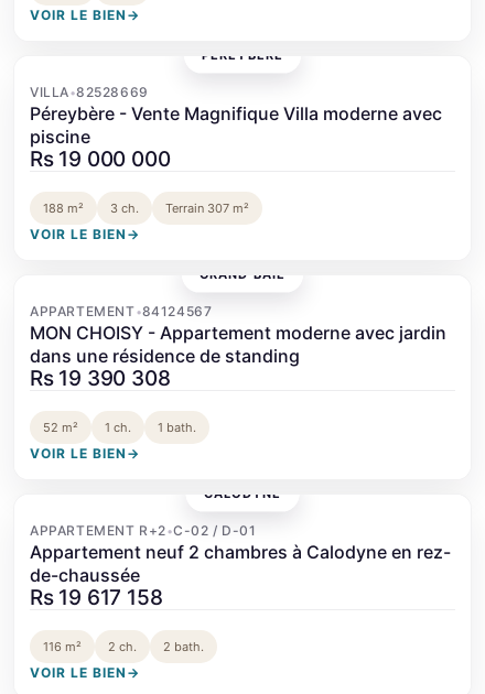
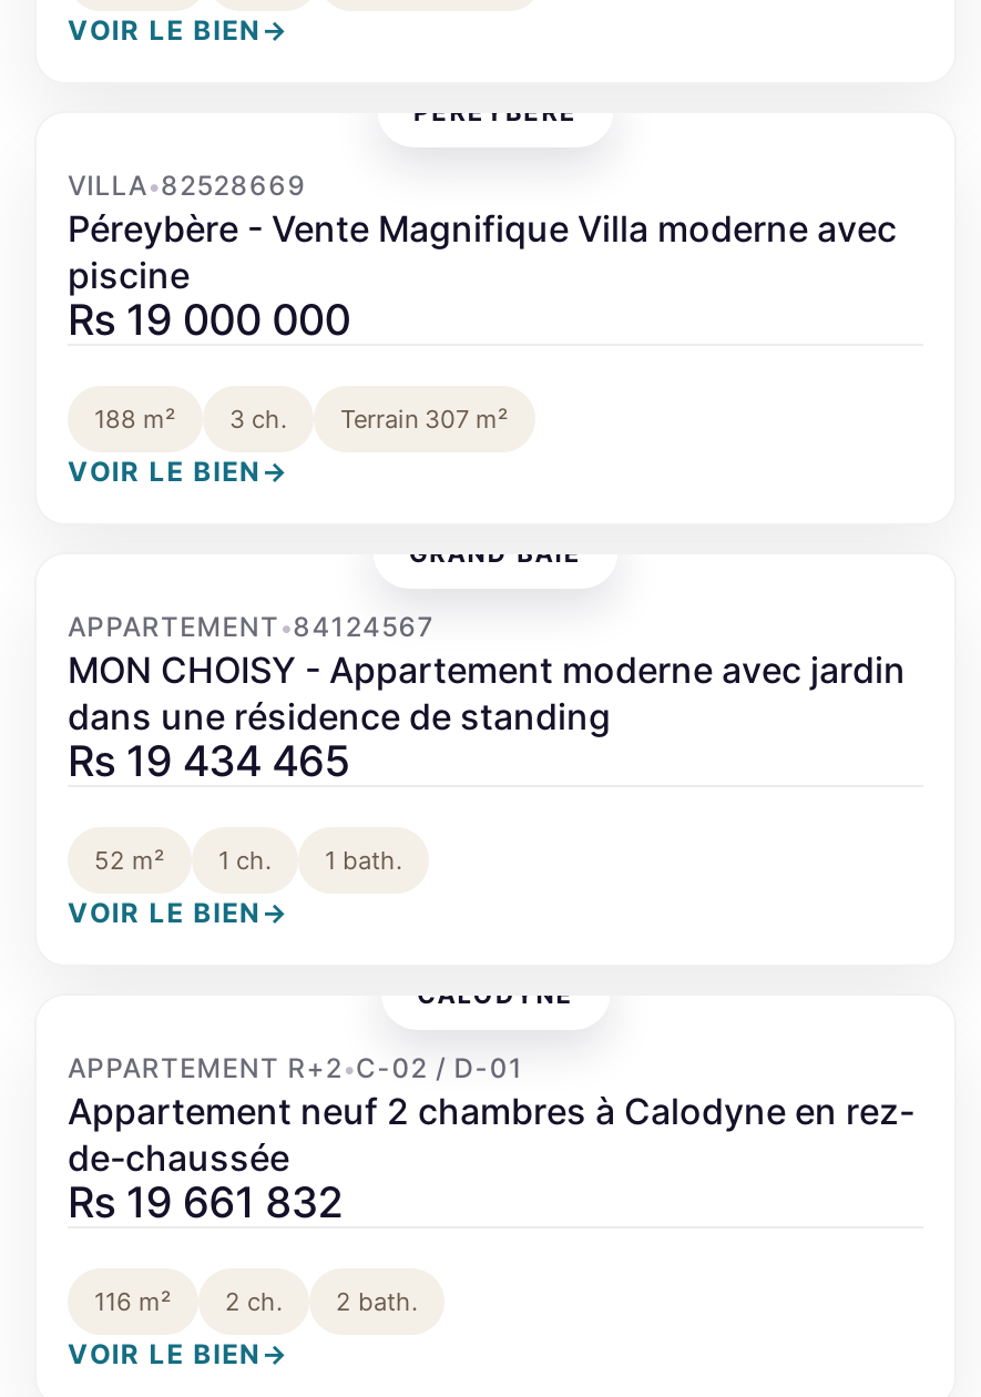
[30,365,170,391] Rs 19 390 308 -> [68,736,350,787] Rs 19 434 465
[30,585,163,610] Rs 19 617 158 -> [68,1177,344,1228] Rs 19 661 832

